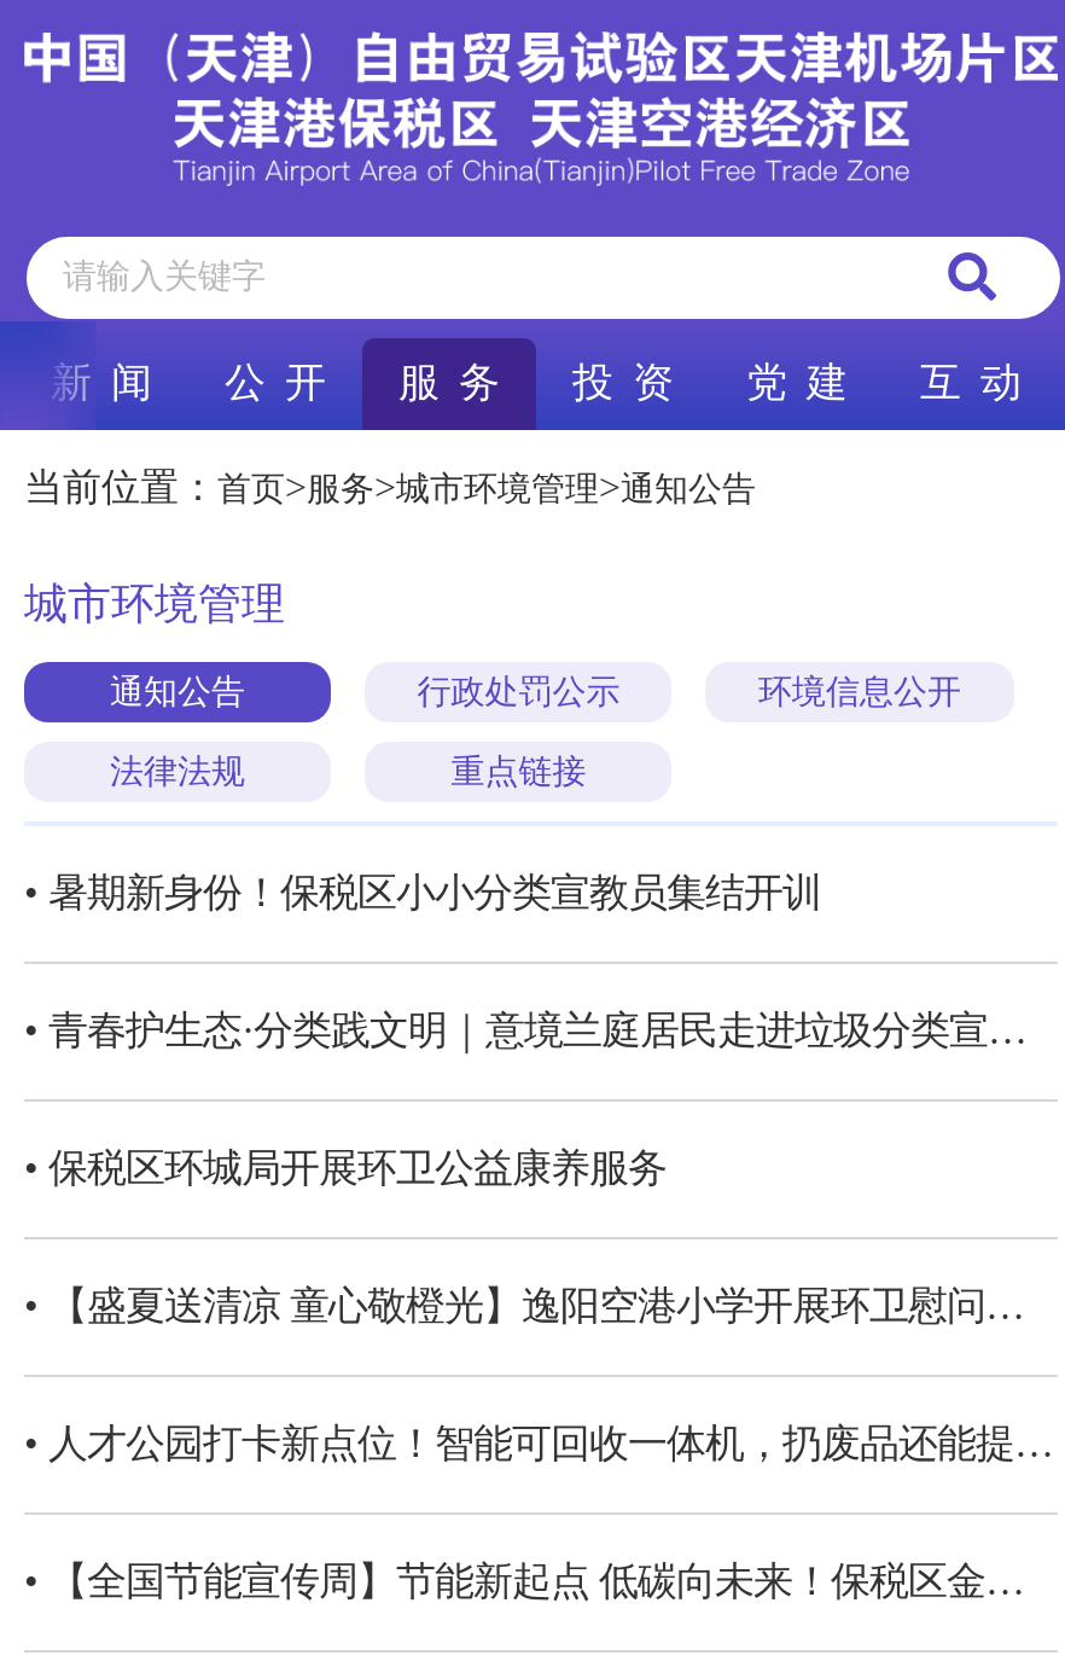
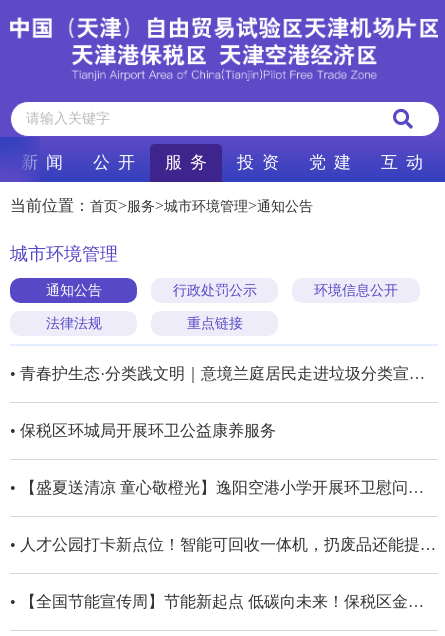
[24,870,821,916] • 暑期新身份！保税区小小分类宣教员集结开训 -> none

